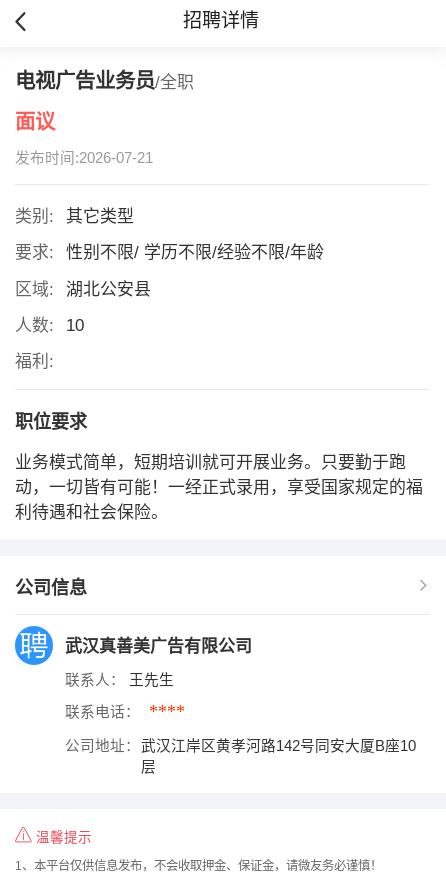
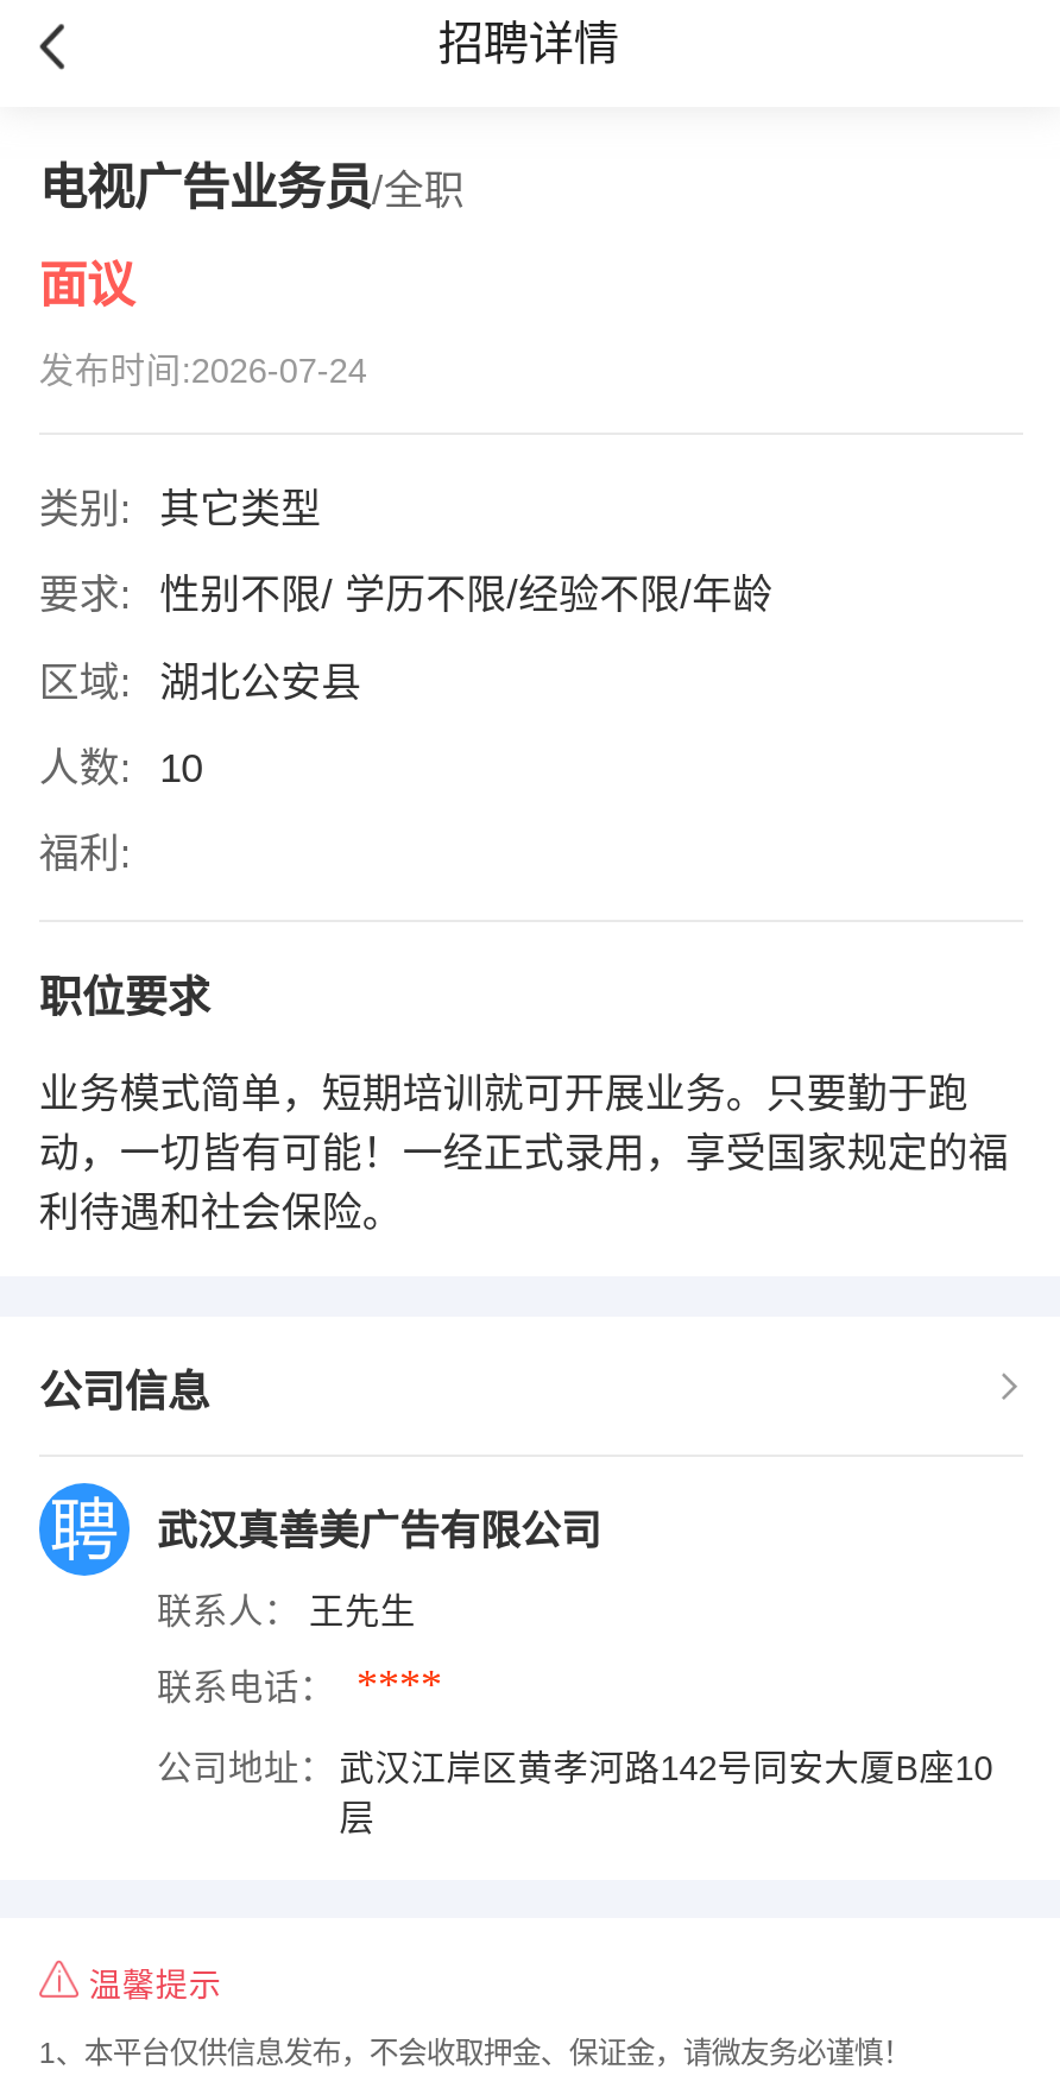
[15,150,153,166] 发布时间:2026-07-21 -> [39,352,367,390] 发布时间:2026-07-24

